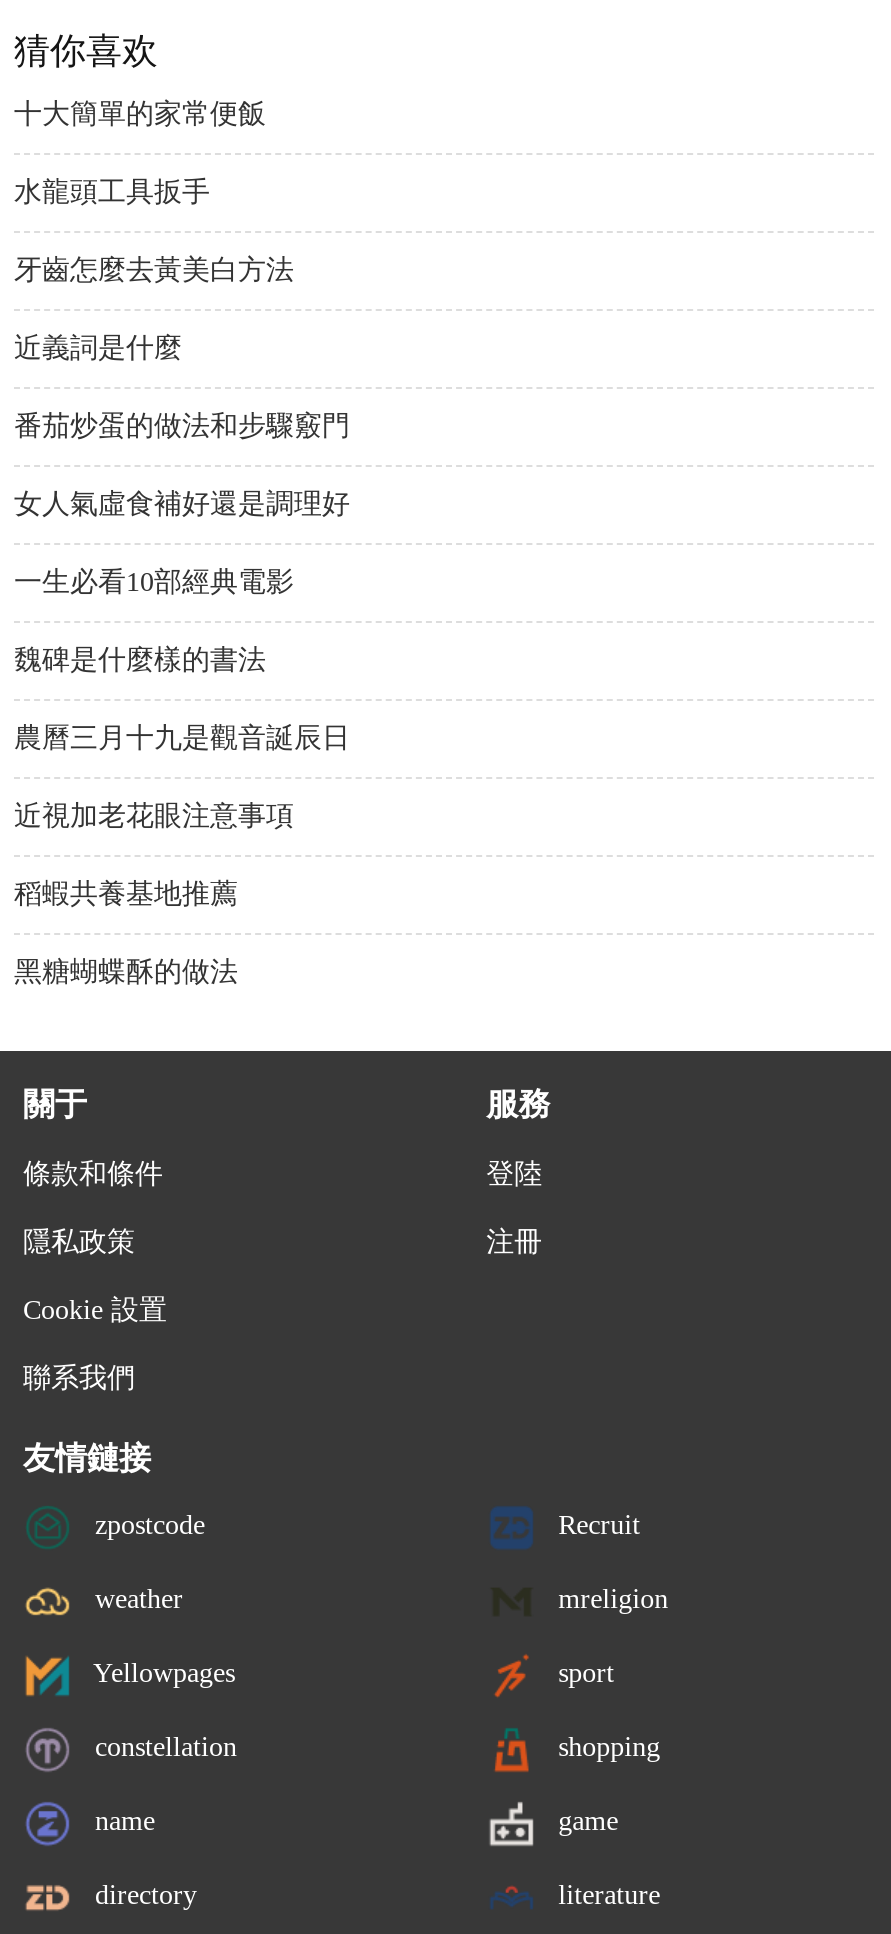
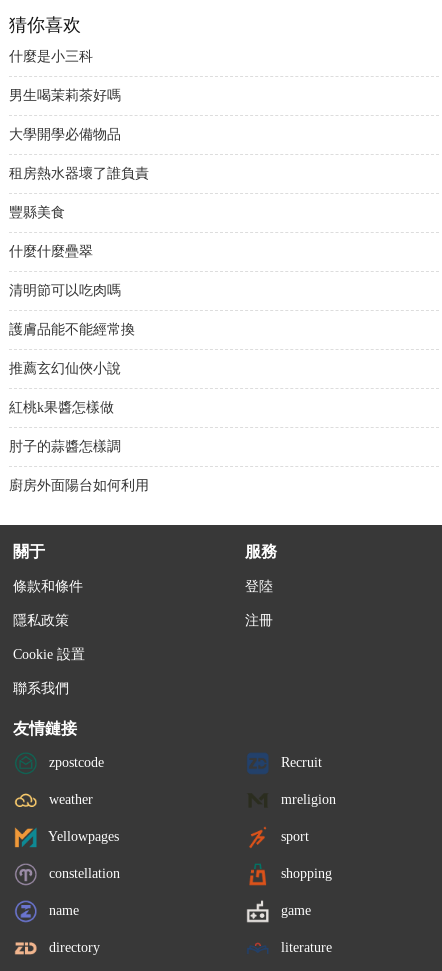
[14,100,266,130] 十大簡單的家常便飯 -> [9,49,93,64] 什麼是小三科
[14,178,210,208] 水龍頭工具扳手 -> [9,88,121,103] 男生喝茉莉茶好嗎
[14,256,294,286] 牙齒怎麼去黃美白方法 -> [9,127,121,142] 大學開學必備物品
[14,334,182,364] 近義詞是什麼 -> [9,166,149,181] 租房熱水器壞了誰負責
[14,412,350,442] 番茄炒蛋的做法和步驟竅門 -> [9,205,65,220] 豐縣美食
[14,490,350,520] 女人氣虛食補好還是調理好 -> [9,244,93,259] 什麼什麼疊翠
[14,568,294,598] 一生必看10部經典電影 -> [9,283,121,298] 清明節可以吃肉嗎
[14,646,266,676] 魏碑是什麼樣的書法 -> [9,322,135,337] 護膚品能不能經常換
[14,724,350,754] 農曆三月十九是觀音誕辰日 -> [9,361,121,376] 推薦玄幻仙俠小說
[14,802,294,832] 近視加老花眼注意事項 -> [9,400,114,415] 紅桃k果醬怎樣做
[14,880,238,910] 稻蝦共養基地推薦 -> [9,439,121,454] 肘子的蒜醬怎樣調
[14,958,238,988] 黑糖蝴蝶酥的做法 -> [9,478,149,493] 廚房外面陽台如何利用

